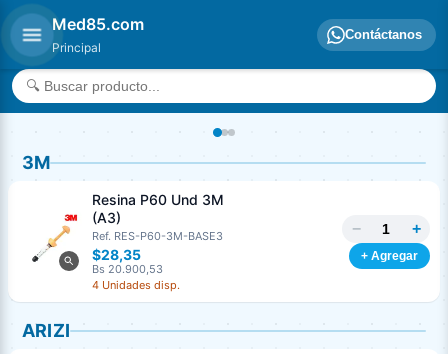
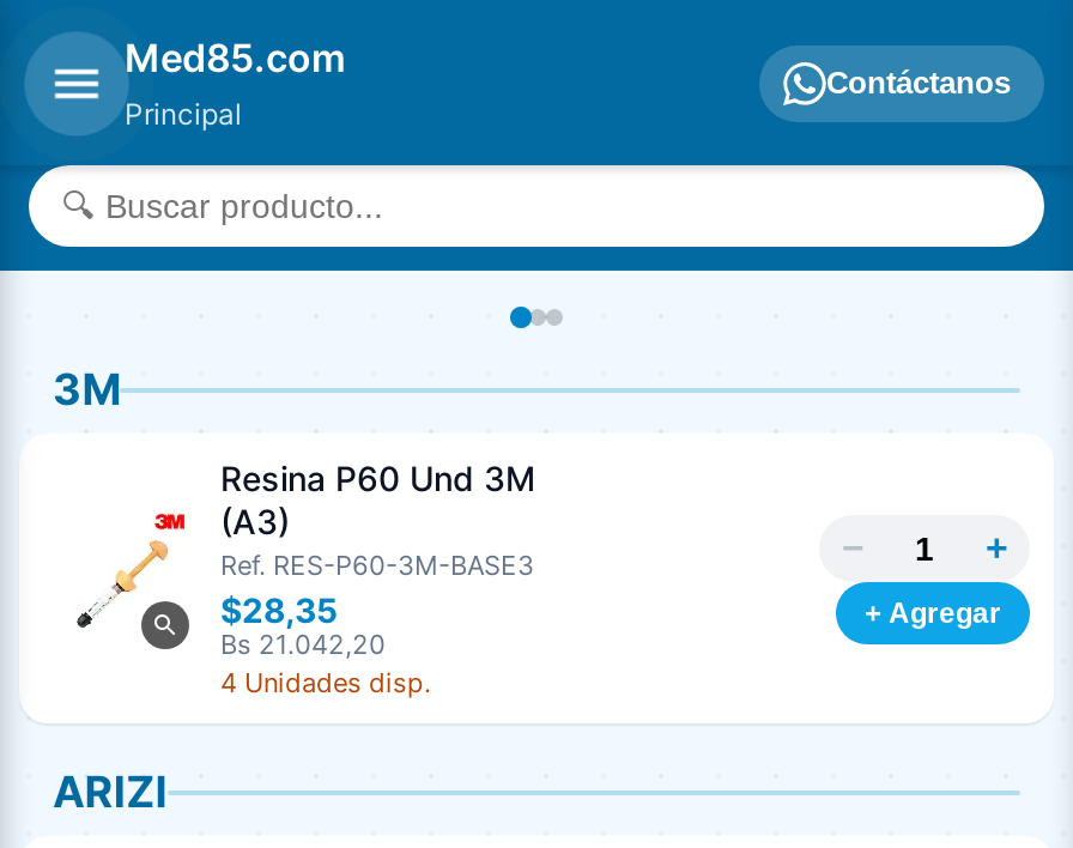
[92,262,163,276] Bs 20.900,53 -> [220,628,386,661] Bs 21.042,20

